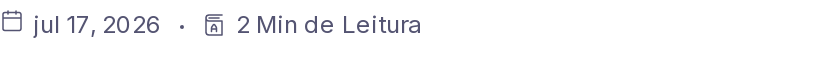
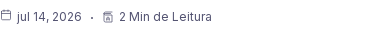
[34,10,162,40] jul 17, 2026 -> [17,9,82,24] jul 14, 2026

